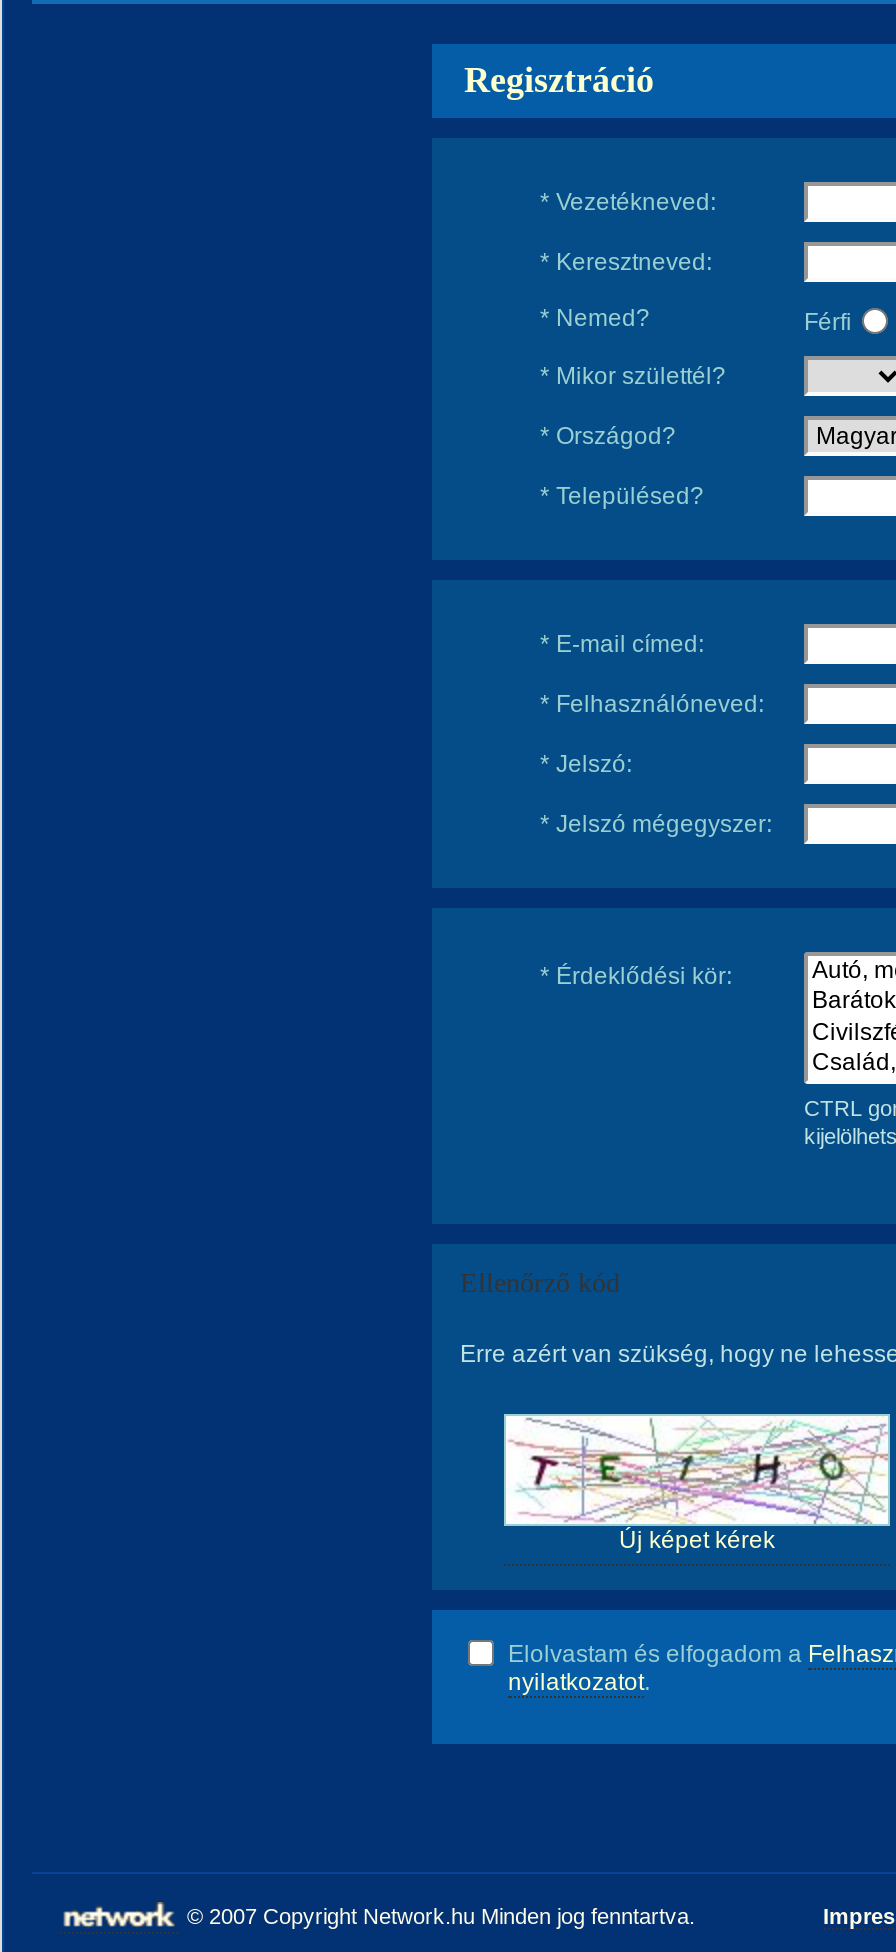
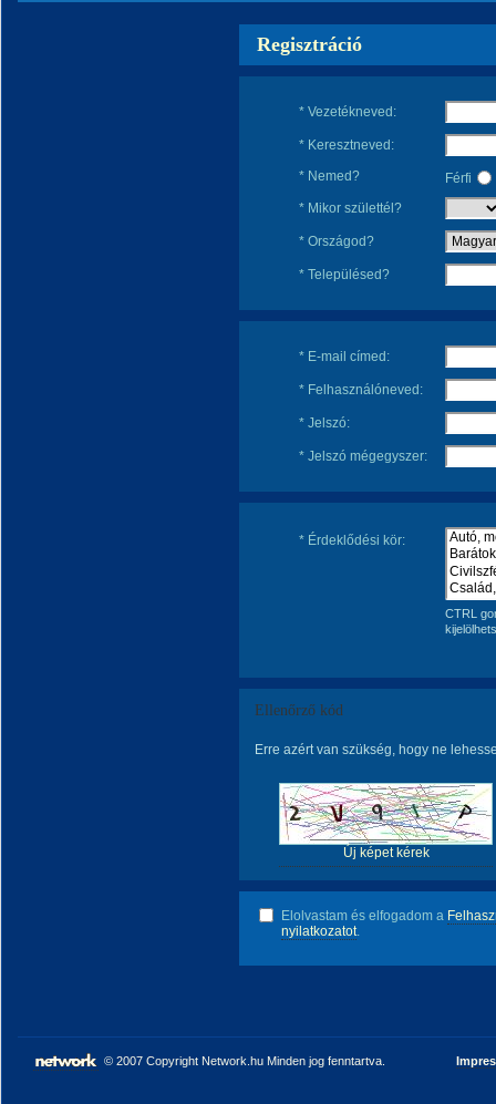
[508,1418,888,1524] [image] -> [280,784,492,844] [image]

